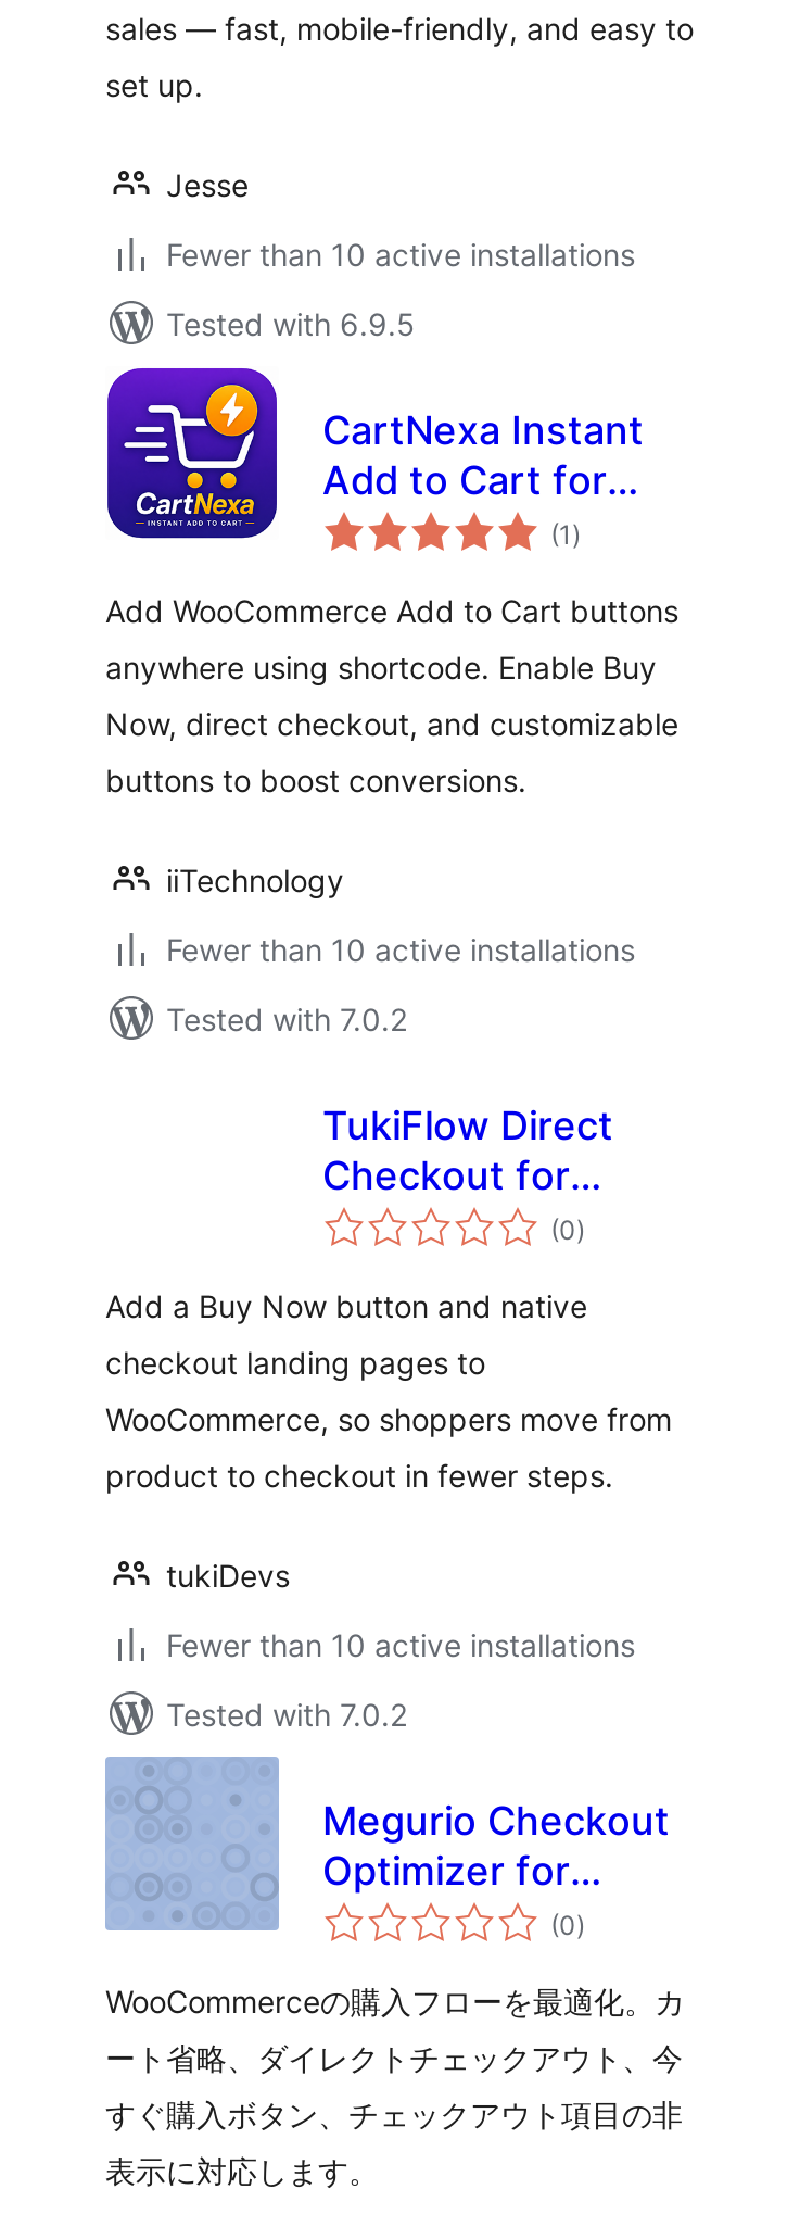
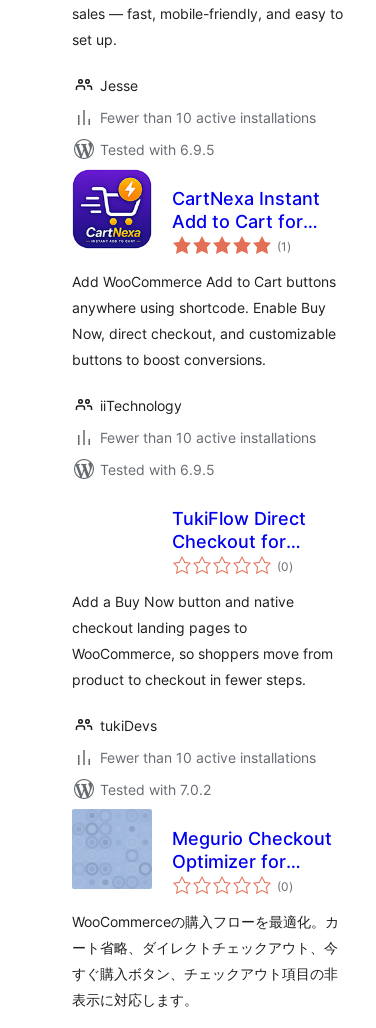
[166,1001,407,1037] Tested with 7.0.2 -> [100,461,215,478] Tested with 6.9.5

